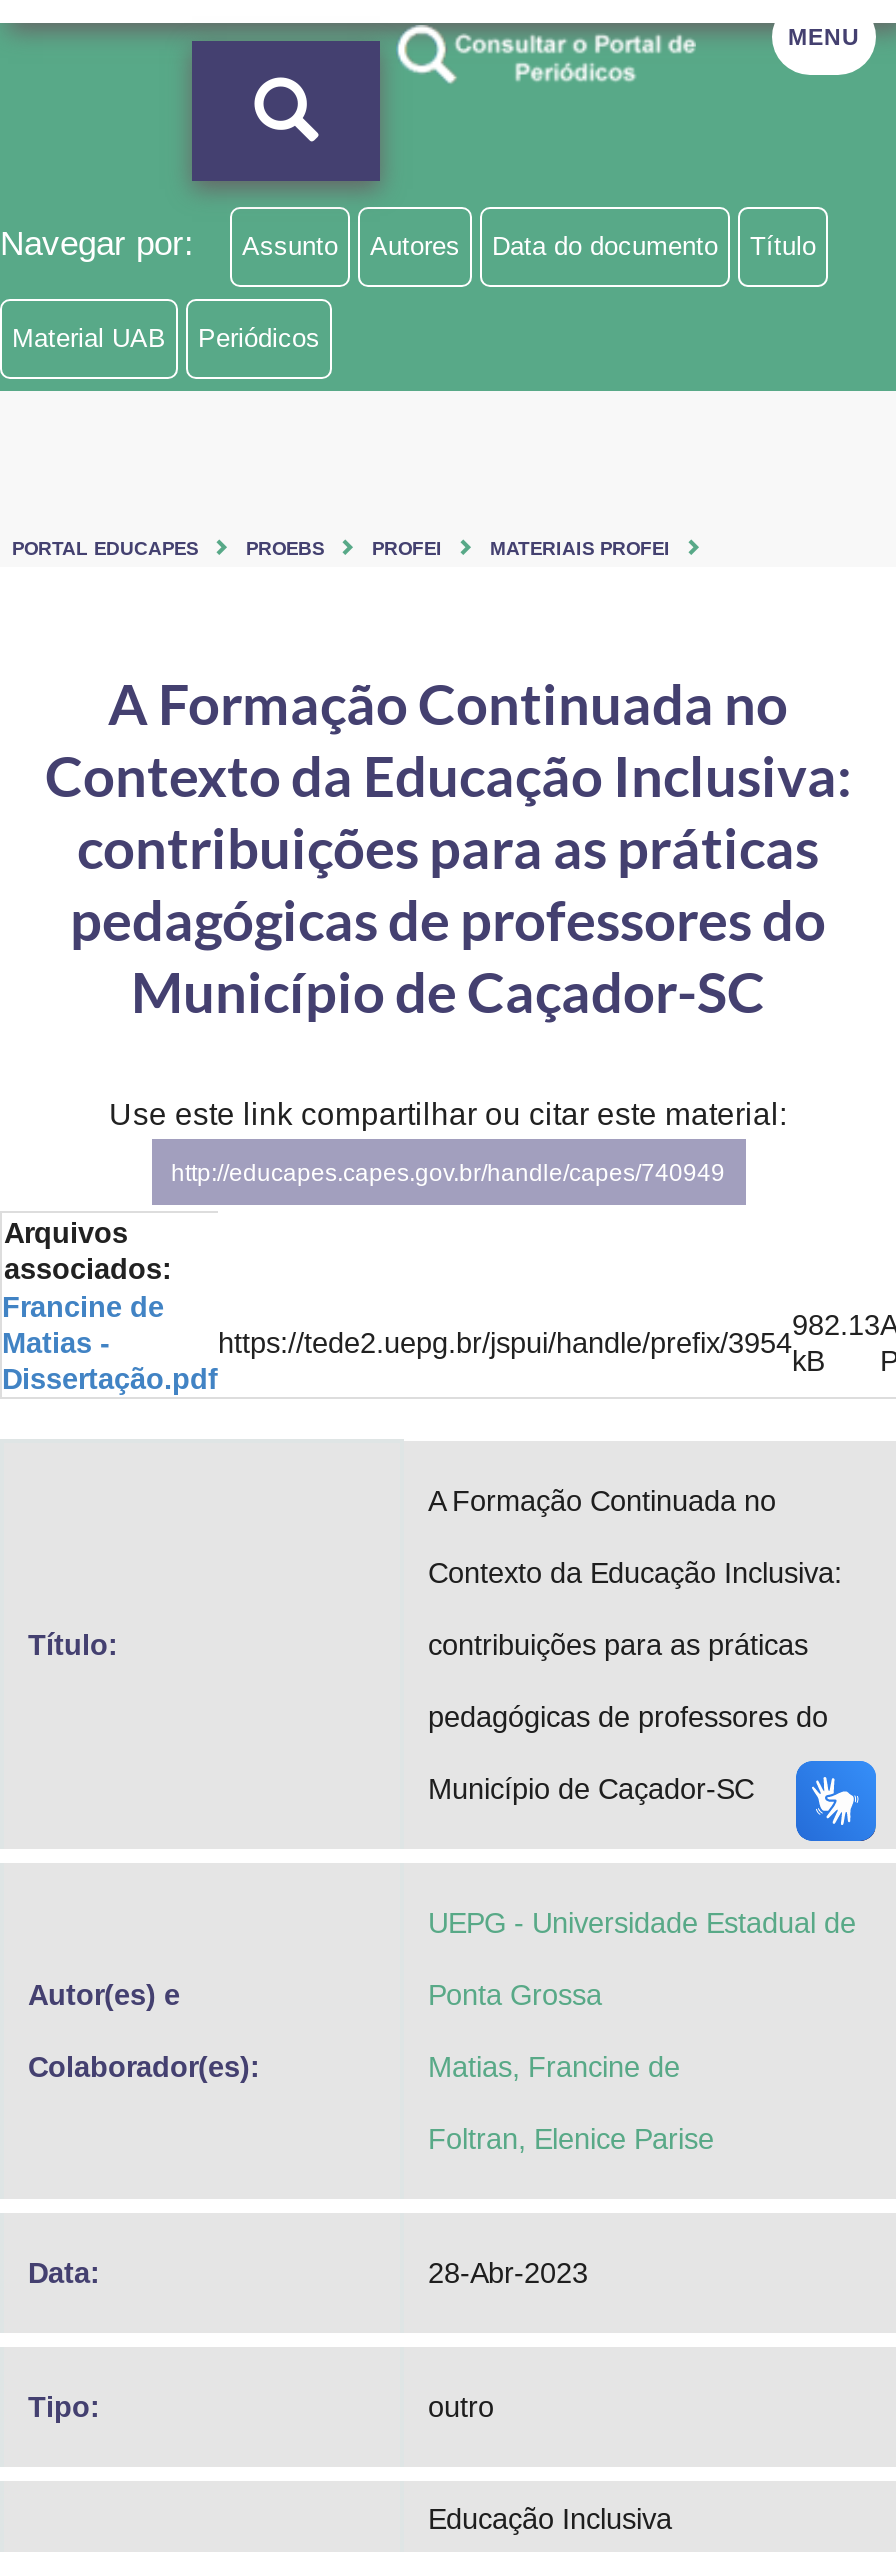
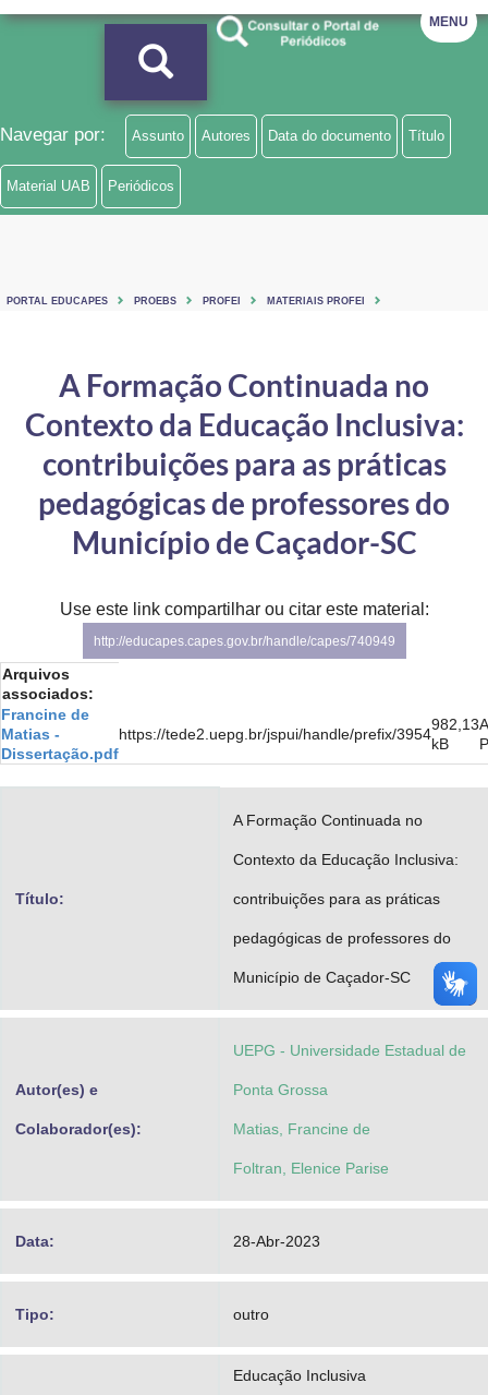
[792,1310,880,1342] 982.13 -> [431,716,479,733] 982,13

